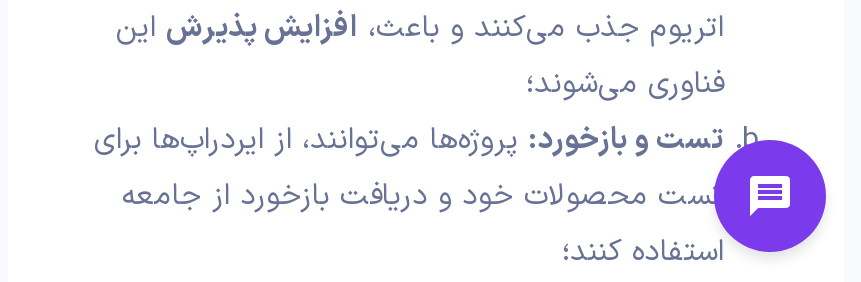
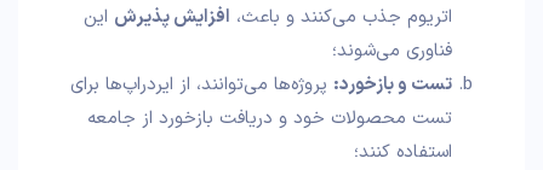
[732,138,828,256] [image] -> none

